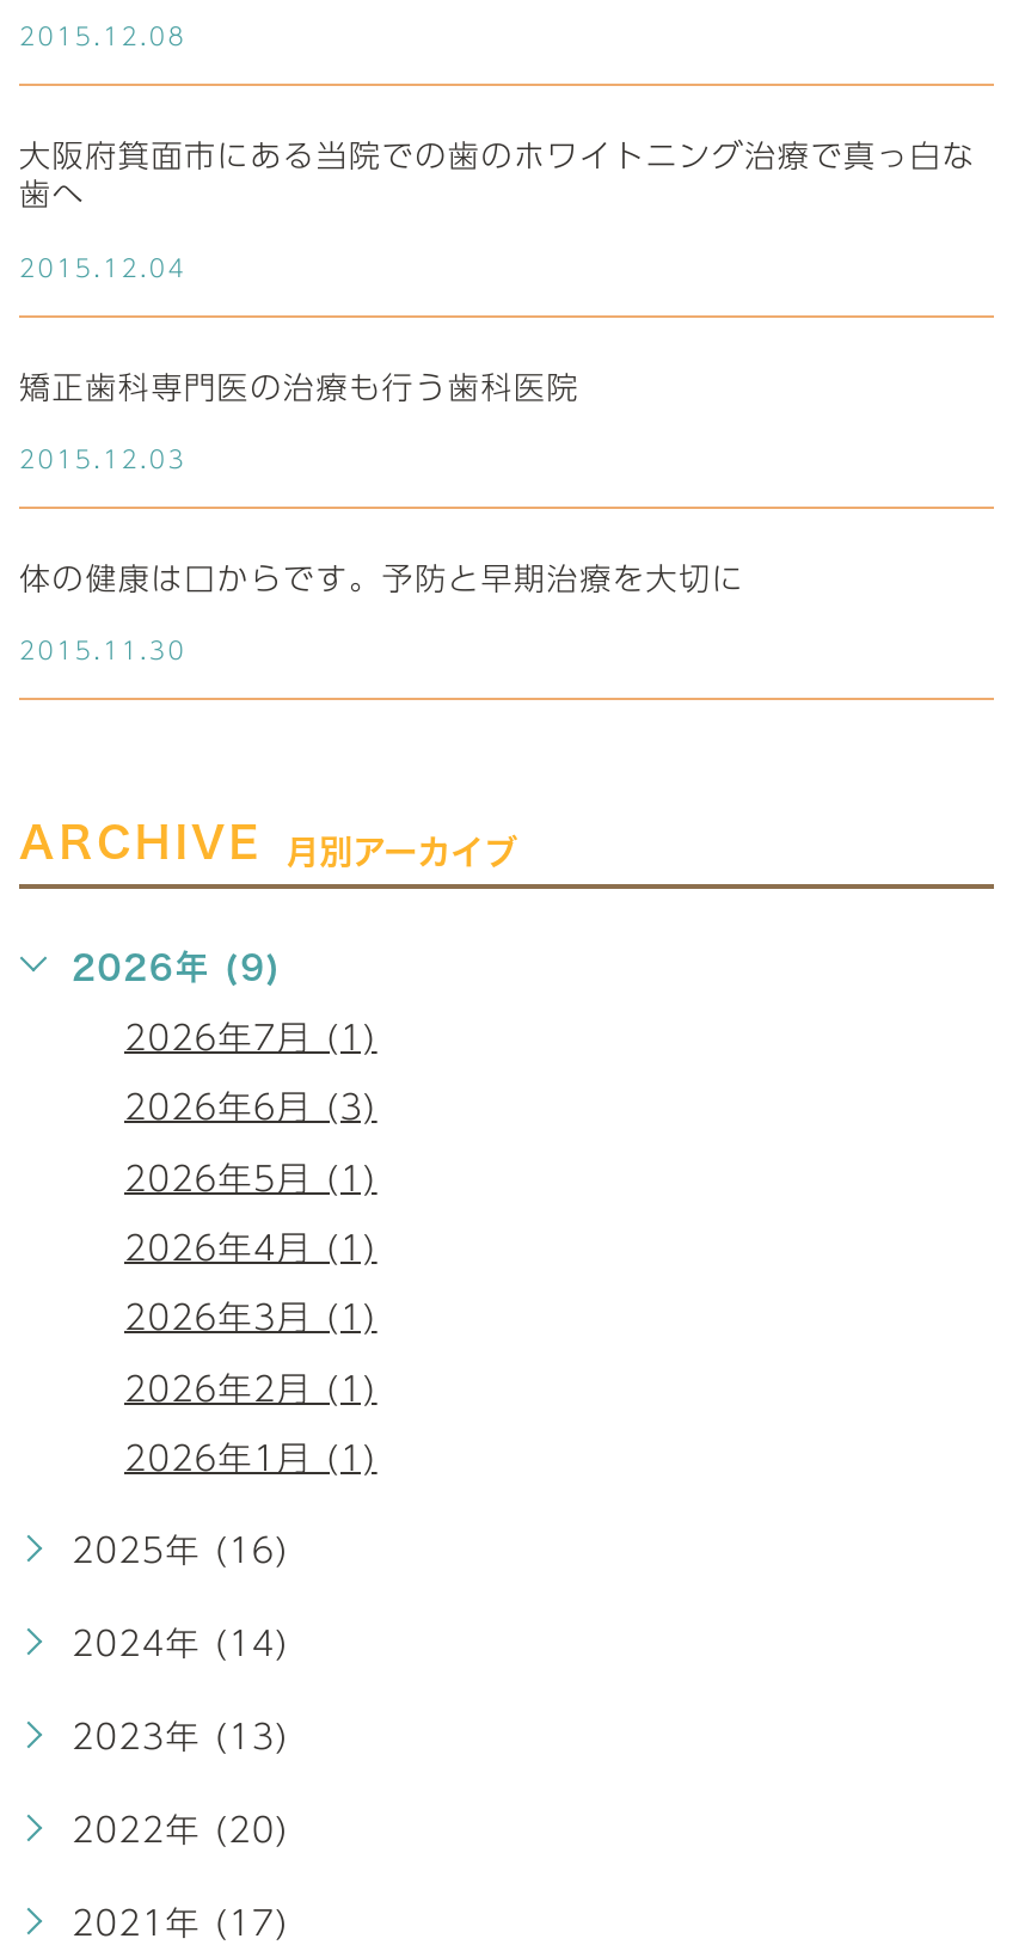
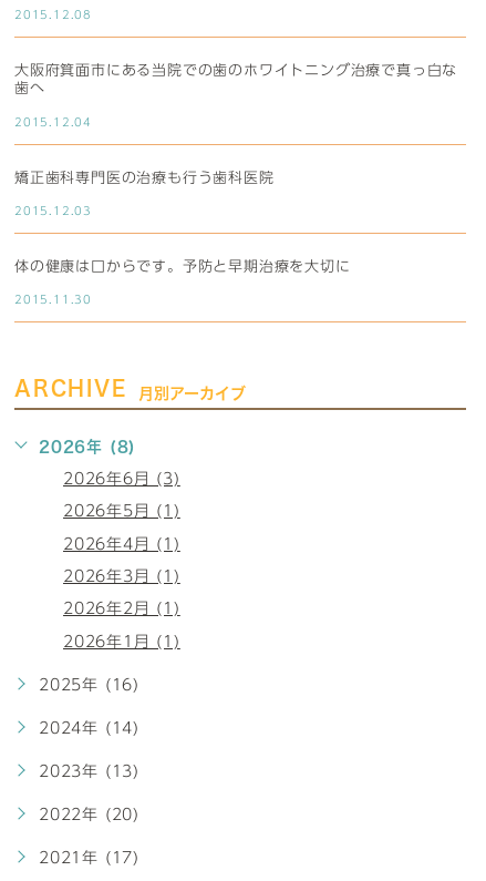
[72,951,377,1054] 2026年 (9) | 2026年7月 (1) -> [39,439,136,454] 2026年 (8)

